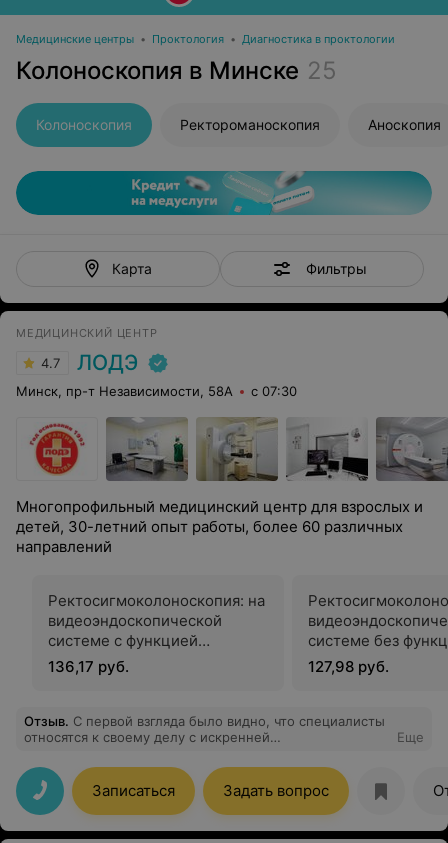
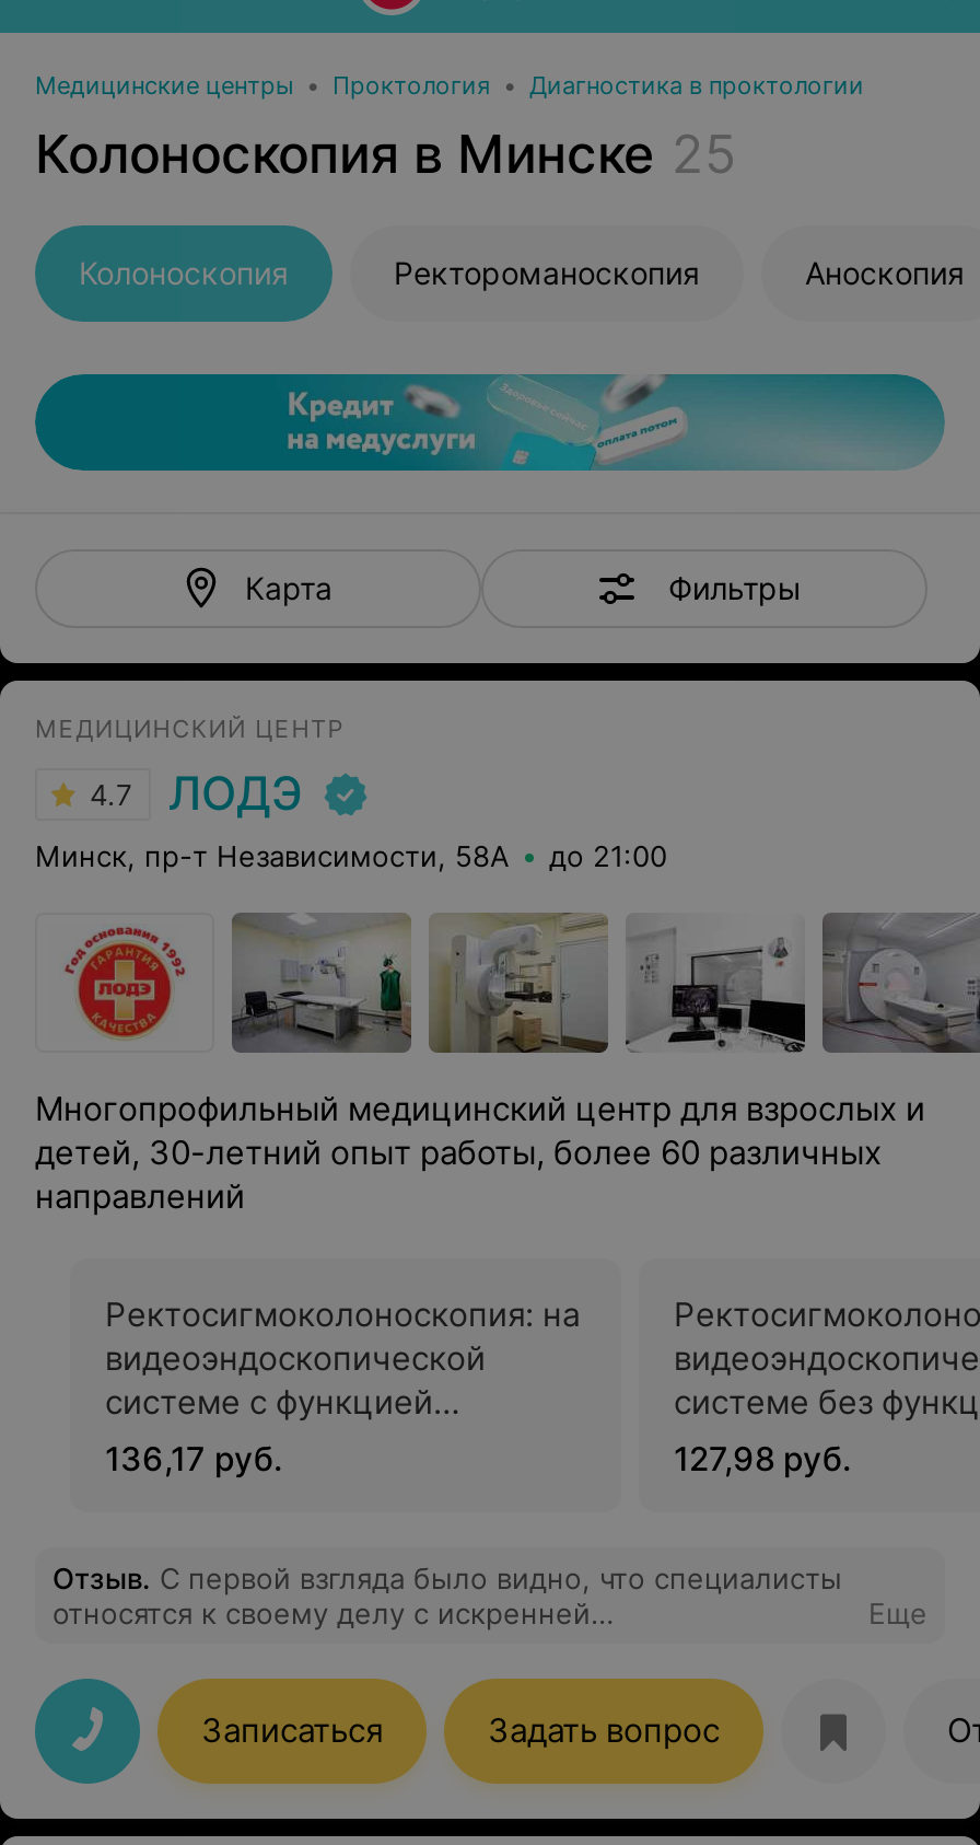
[16,383,297,399] Минск, пр-т Независимости, 58А с 07:30 -> [35,838,667,873] Минск, пр-т Независимости, 58А до 21:00

